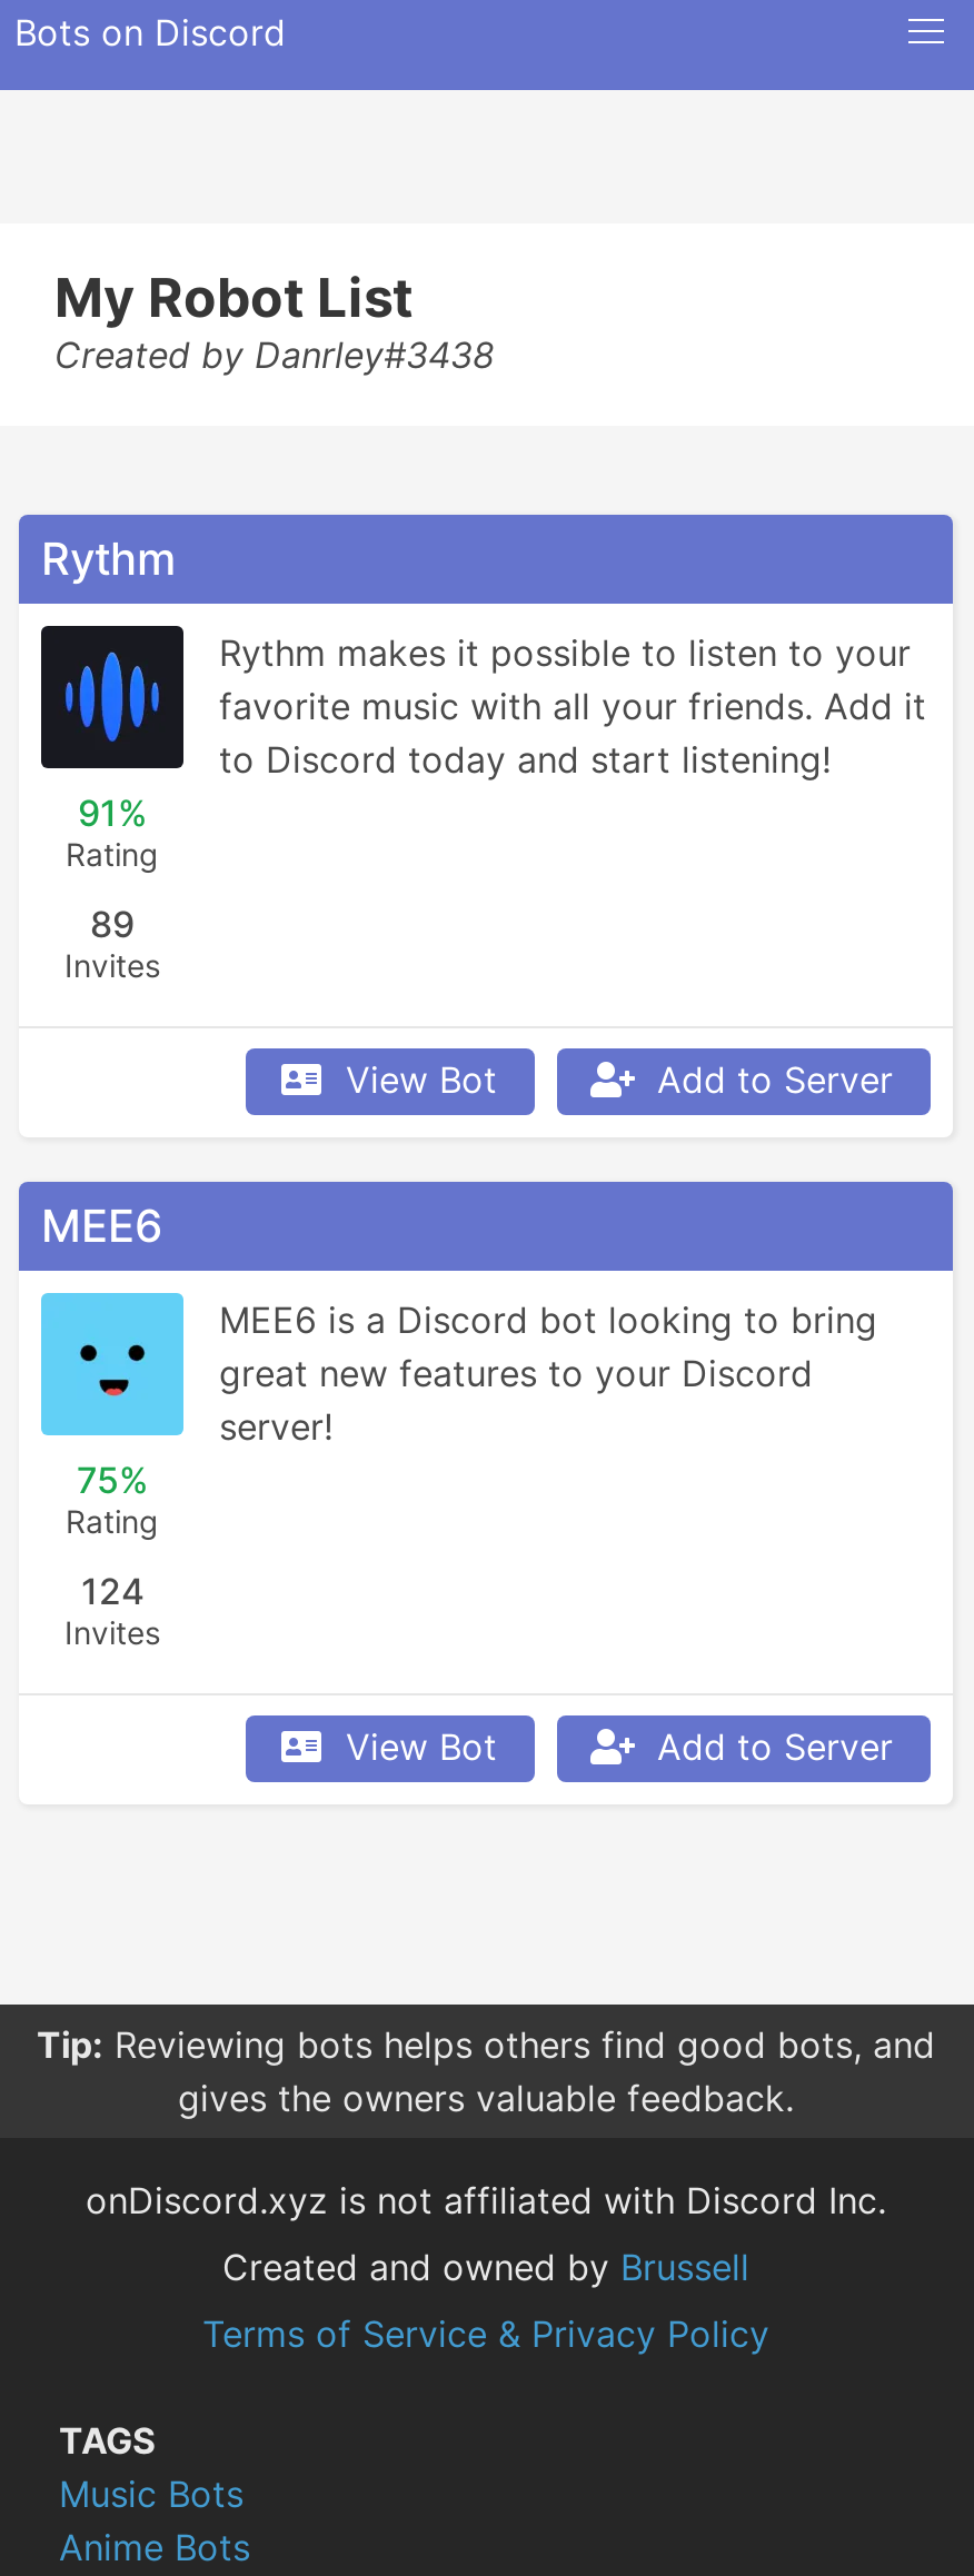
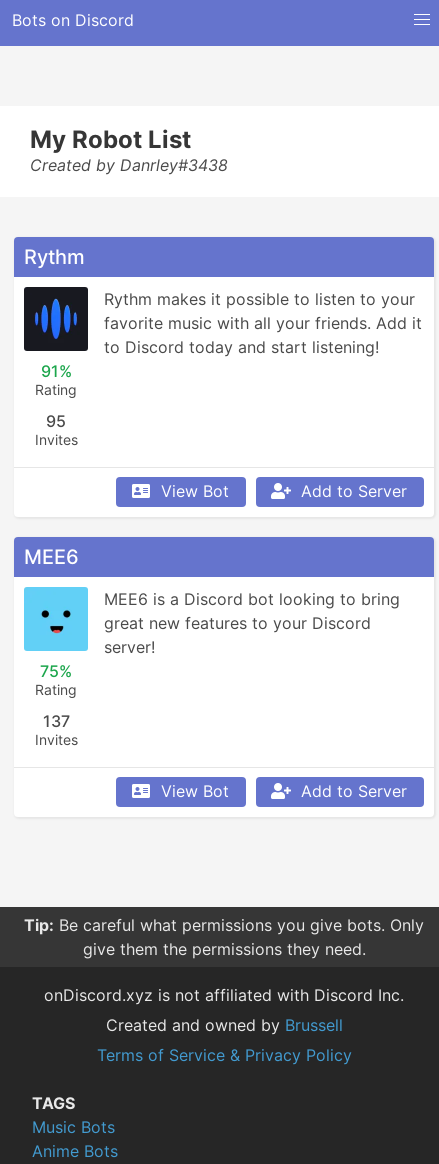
[90,902,135,946] 89 -> [46,411,66,431] 95
[81,1569,143,1613] 124 -> [42,711,69,731] 137
[37,2022,935,2120] Tip: Reviewing bots helps others find good bots, and | gives the owners valuable feedback. -> [24,915,424,959] Tip: Be careful what permissions you give bots. Only | give them the permissions they need.

